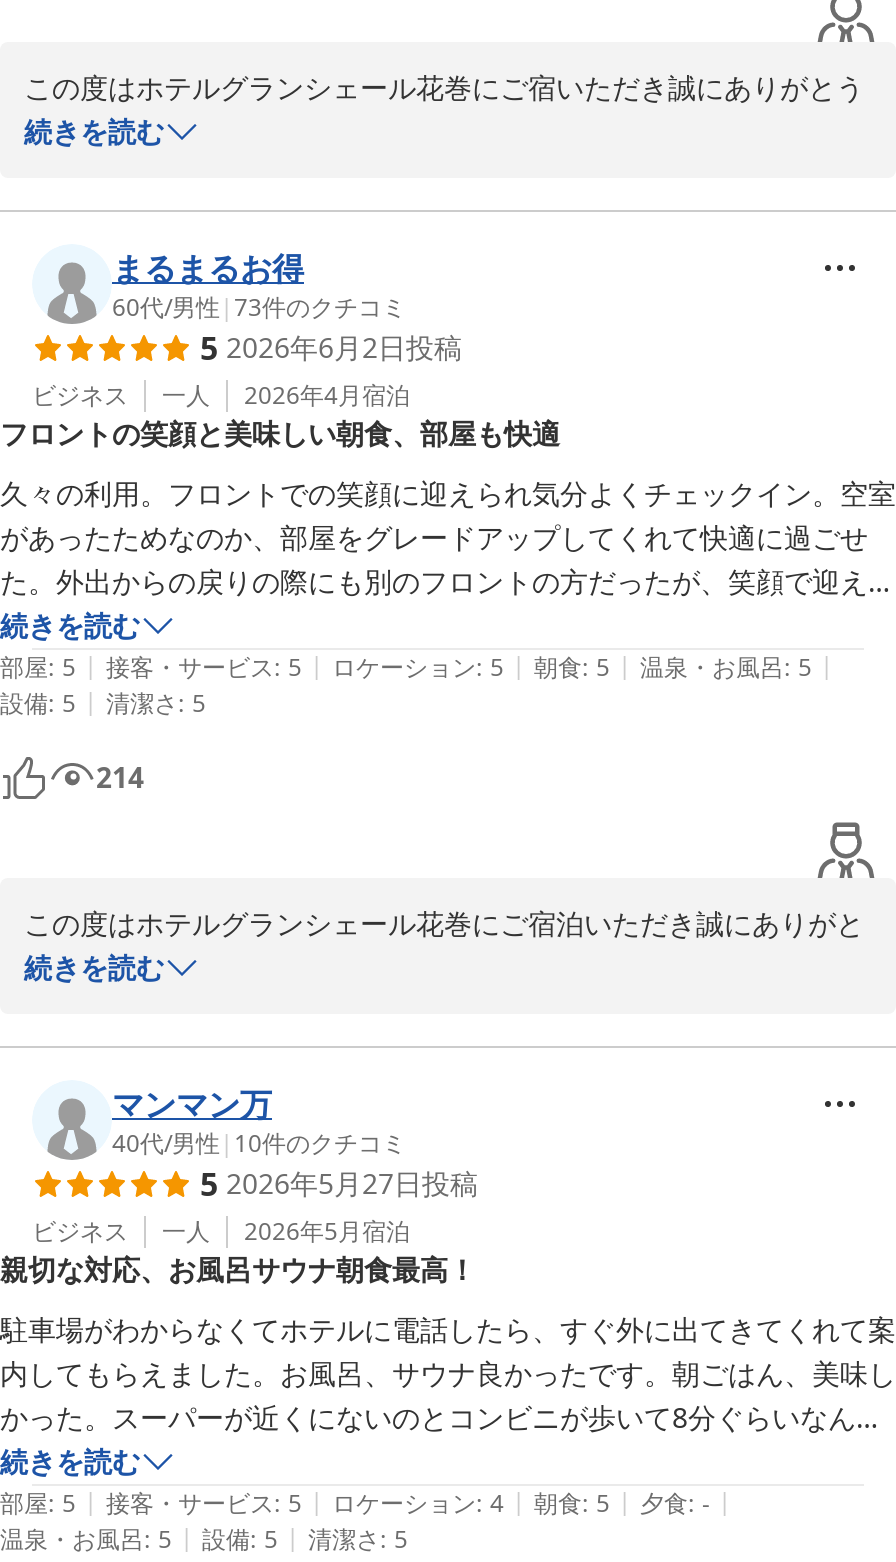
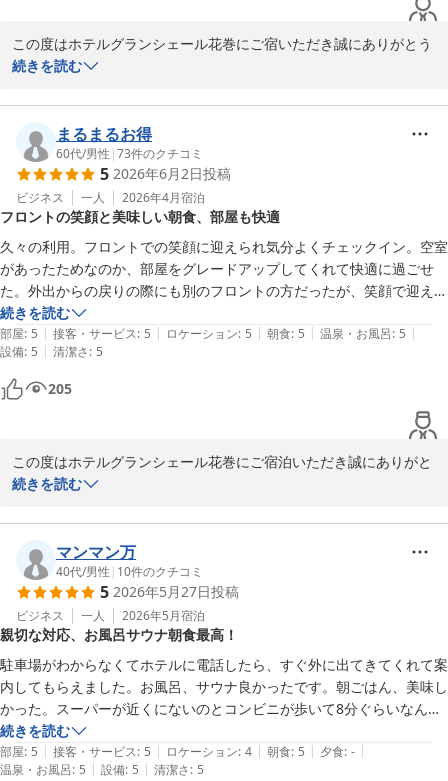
[96,758,144,796] 214 -> [48,379,72,398] 205

